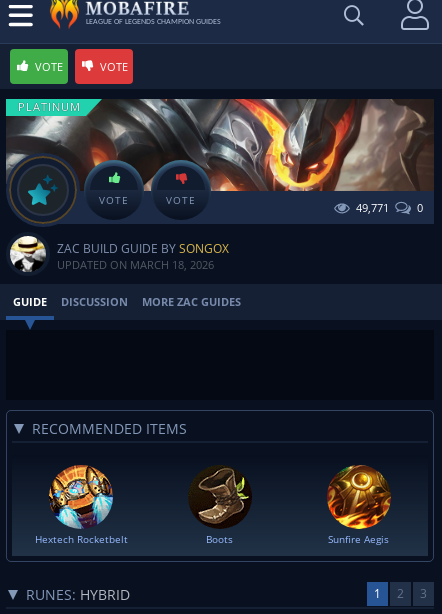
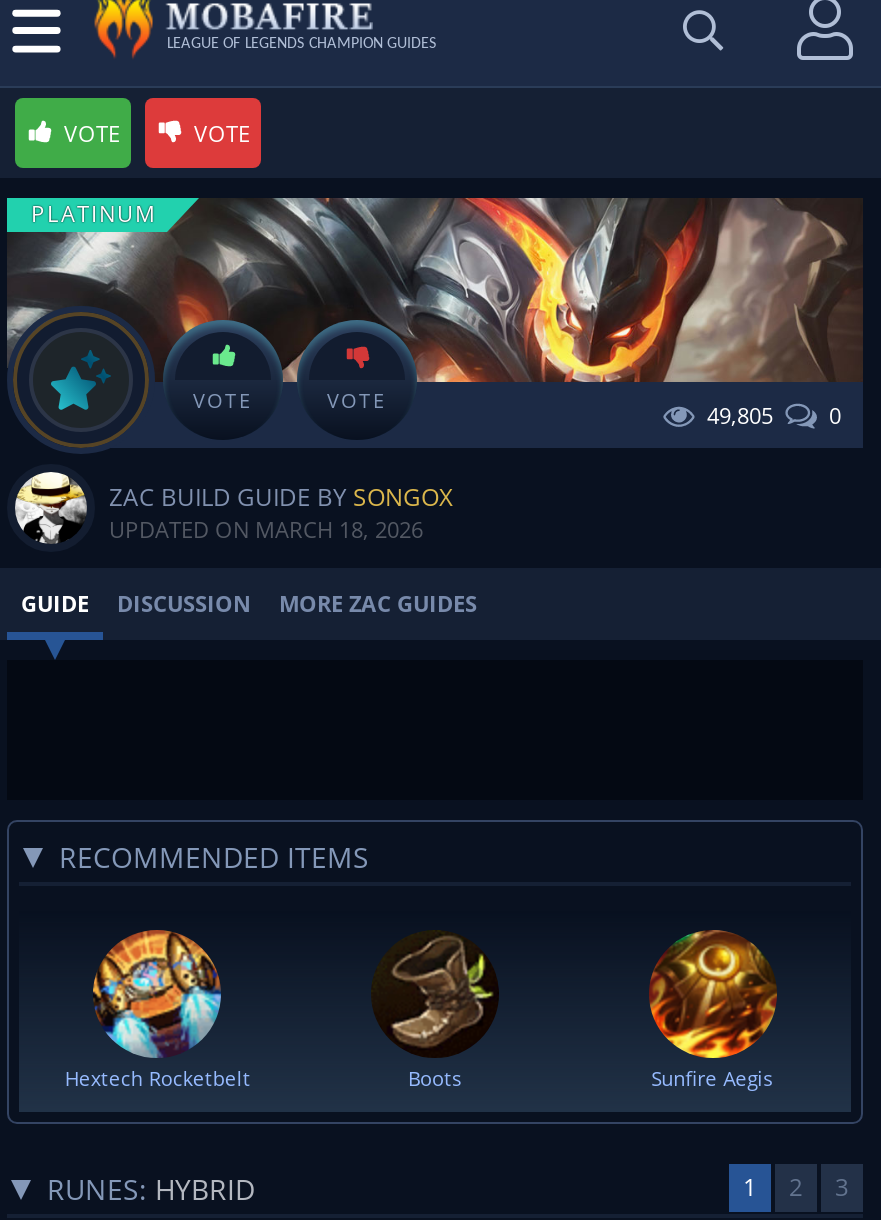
[356,200,423,215] 49,771 0 -> [707,400,841,430] 49,805 0

